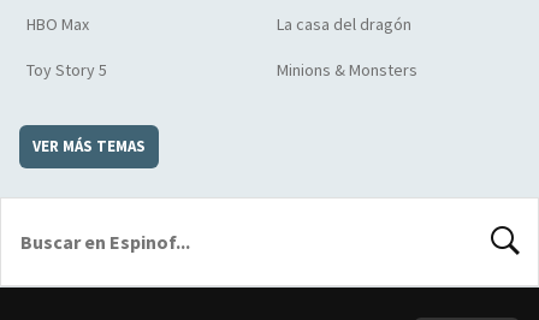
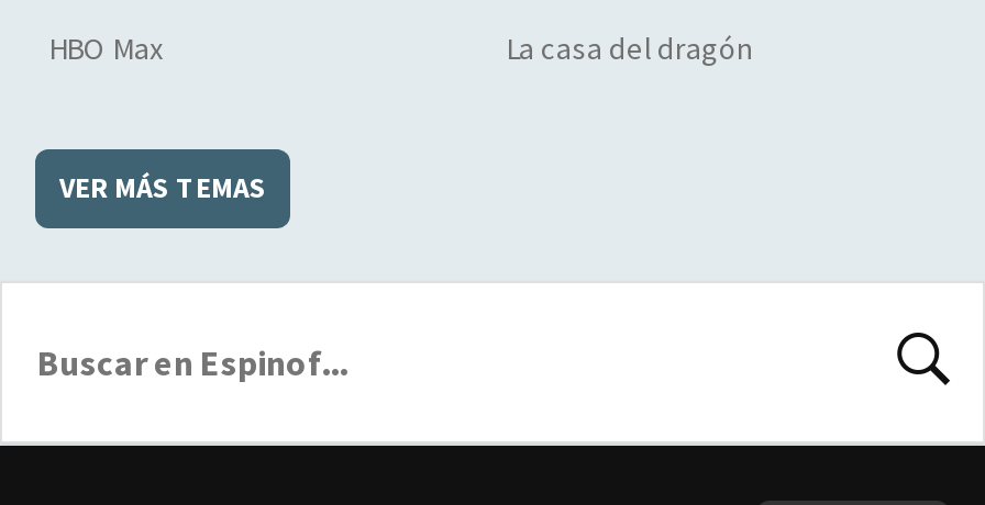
[26,58,417,80] Toy Story 5 | Minions & Monsters -> none

